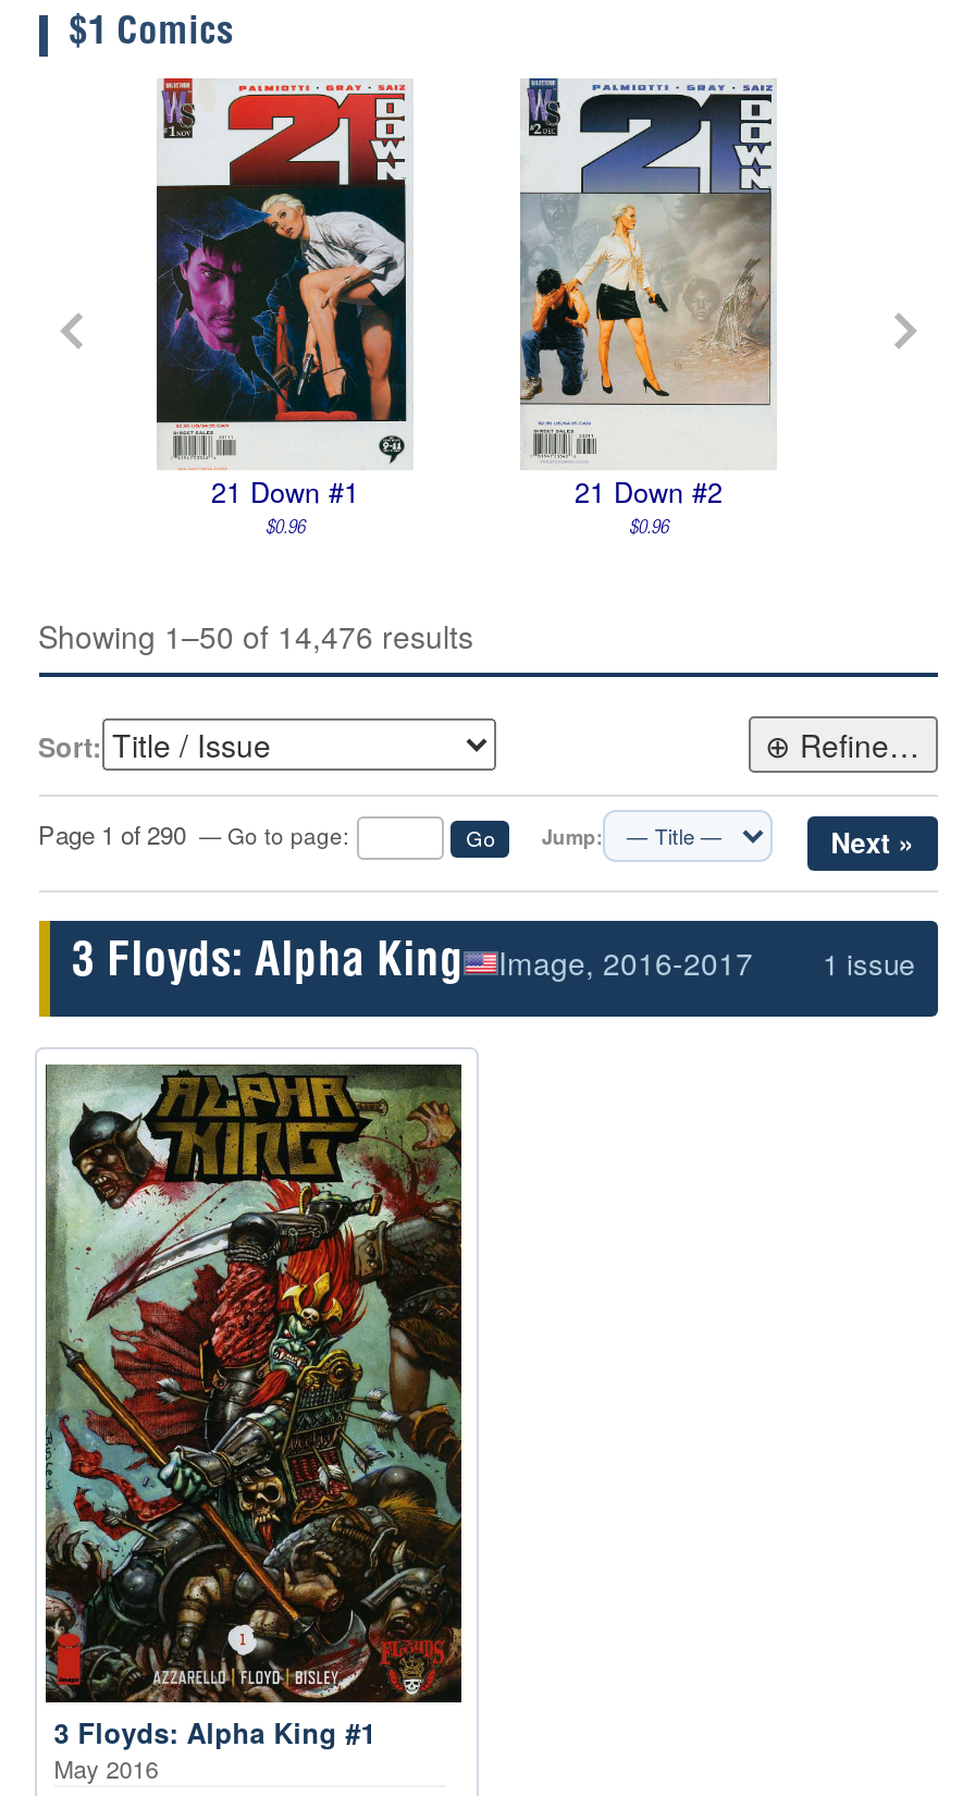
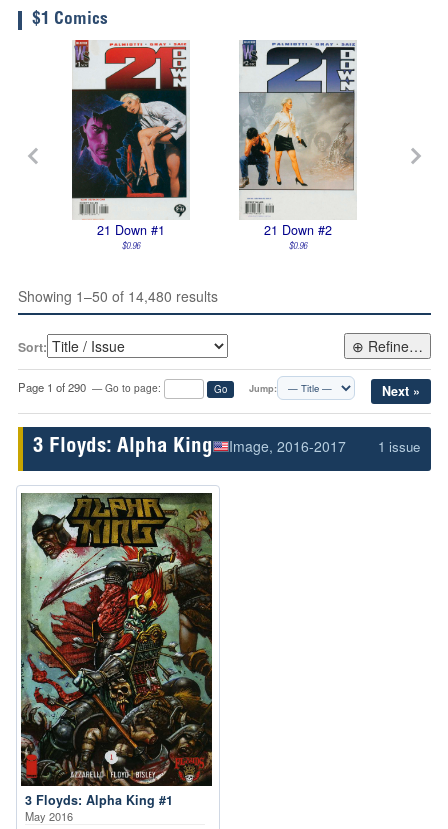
[38,614,473,658] Showing 1–50 of 14,476 results -> [17,286,217,306] Showing 1–50 of 14,480 results

